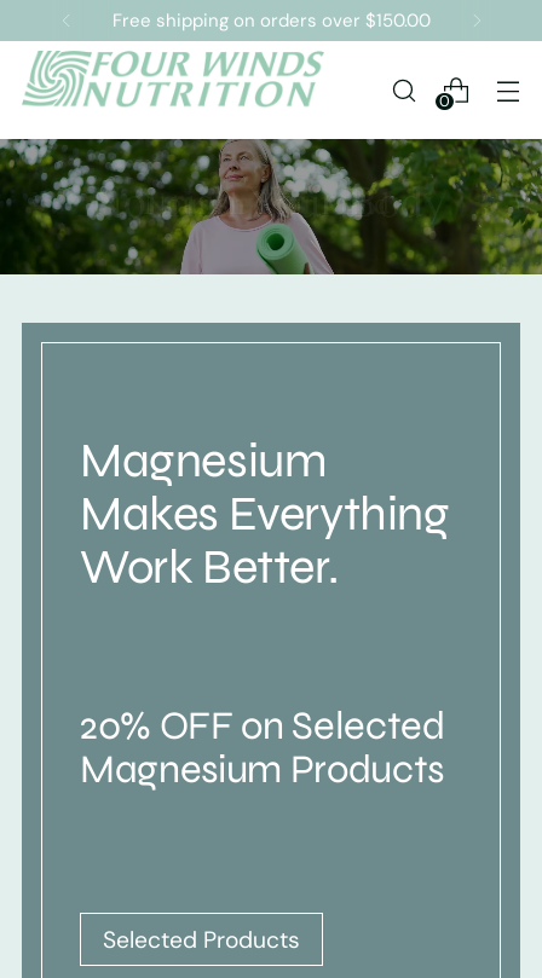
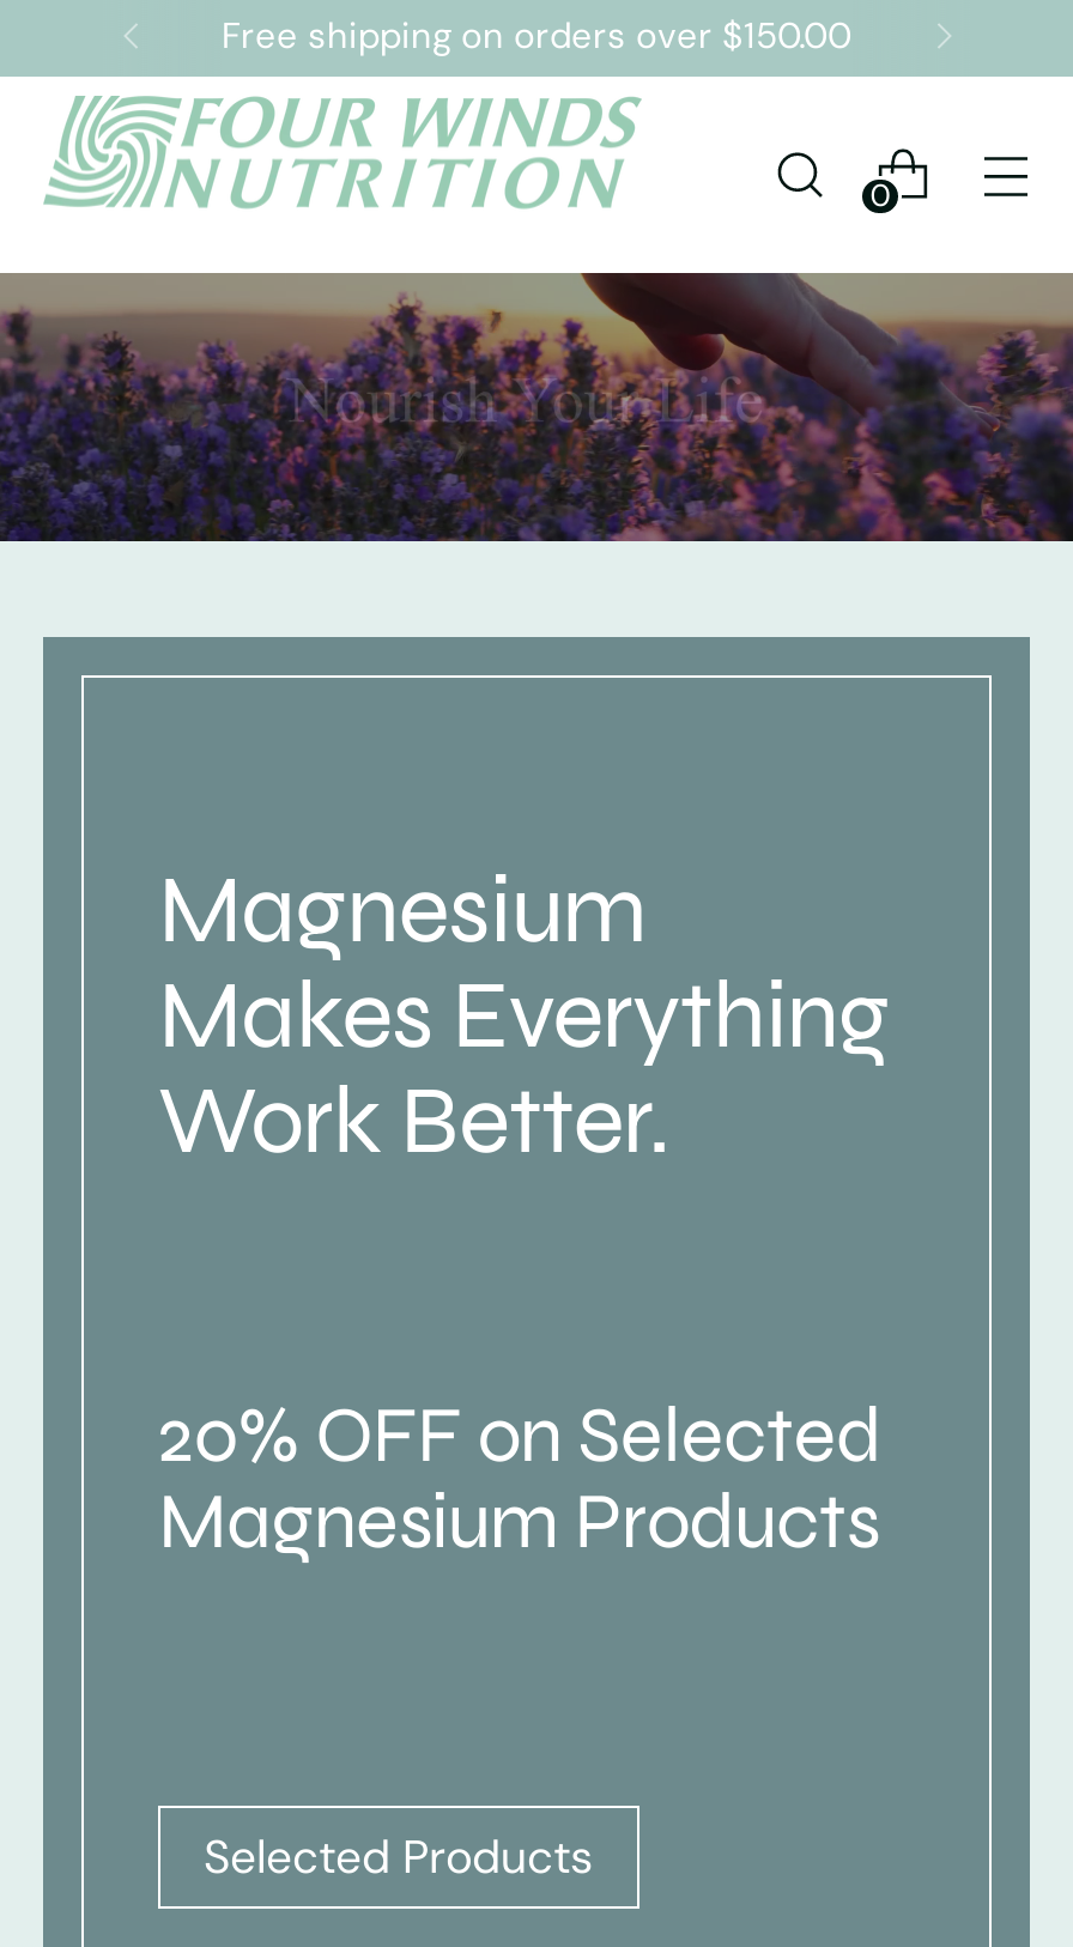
[4,138,538,276] [image] -> [7,271,1066,544] [image]

